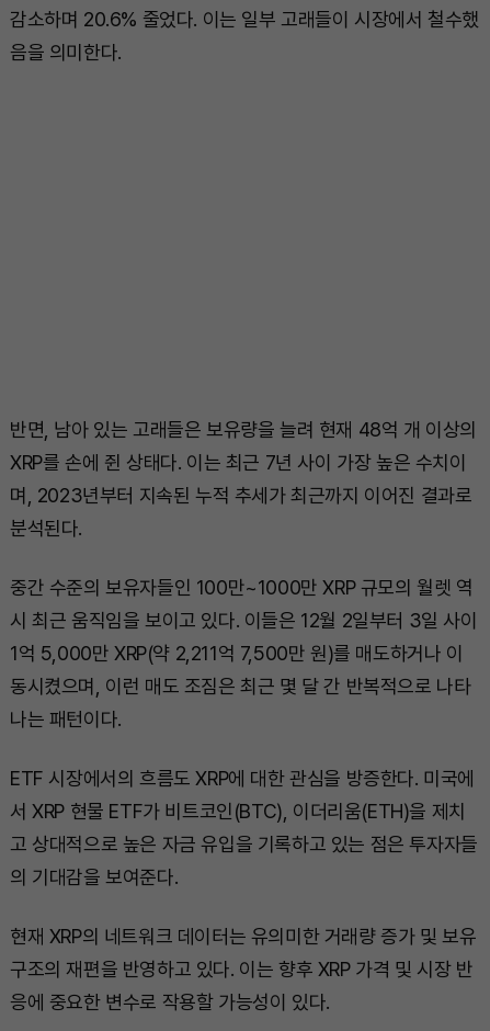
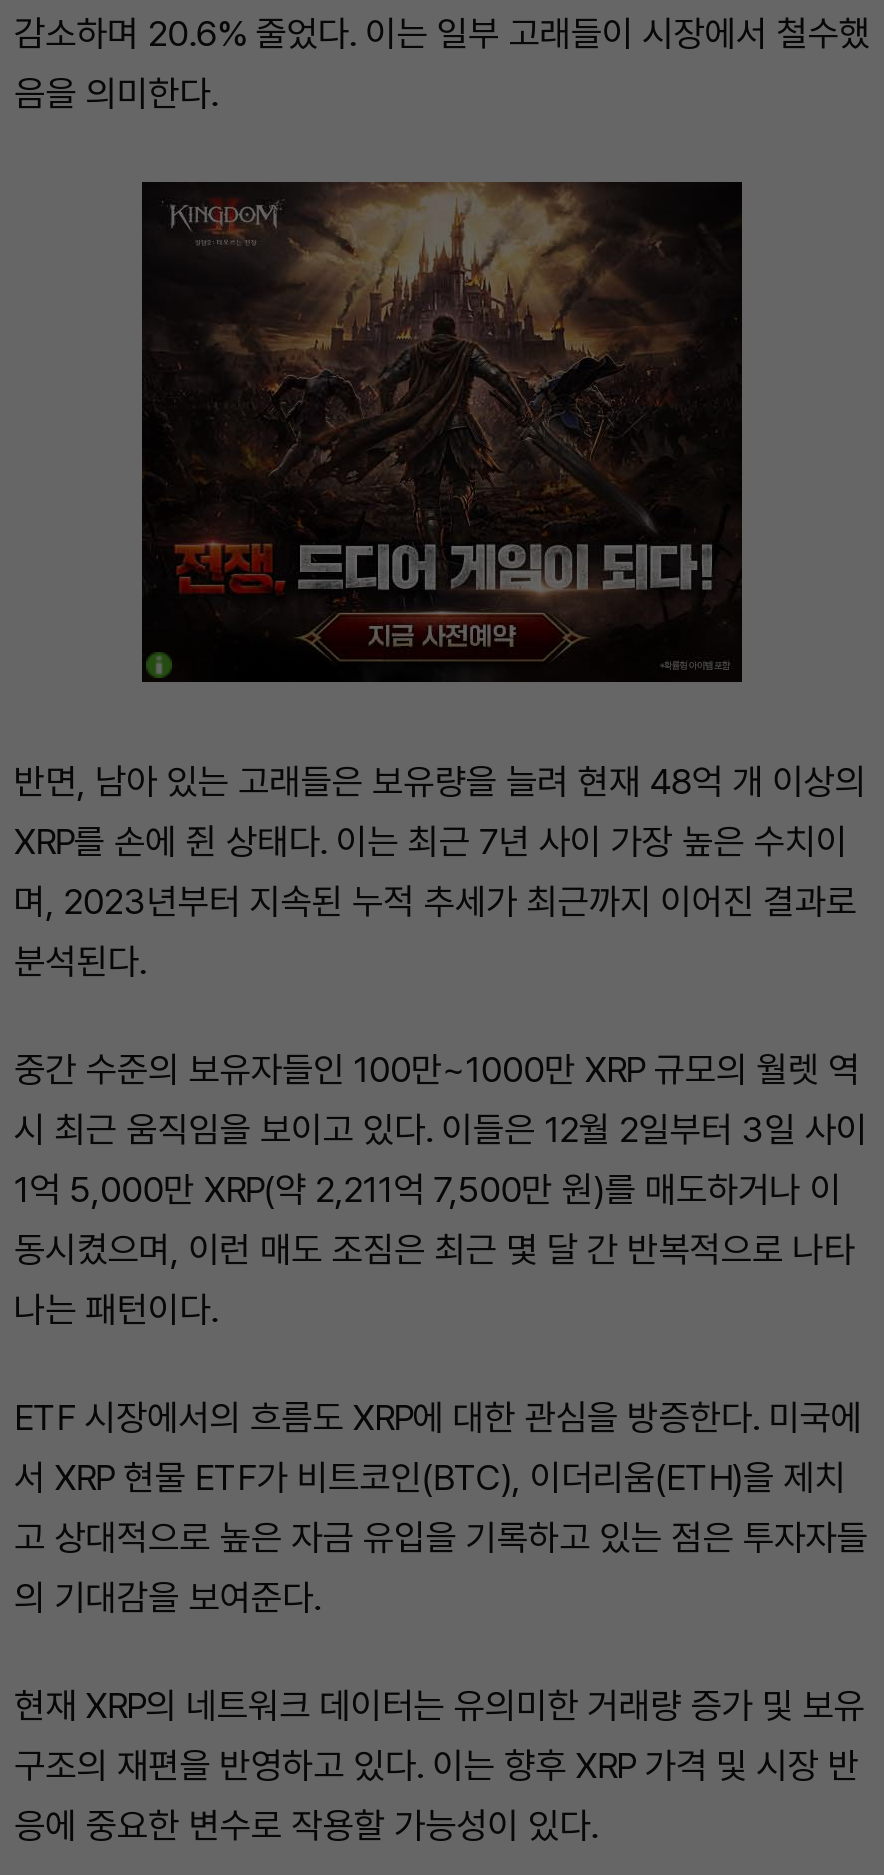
none -> [140,179,744,685] [image]

